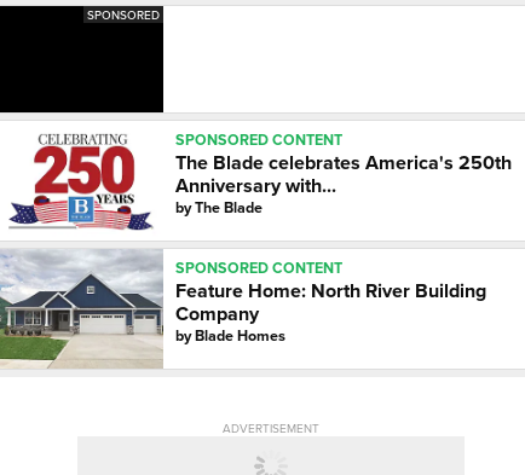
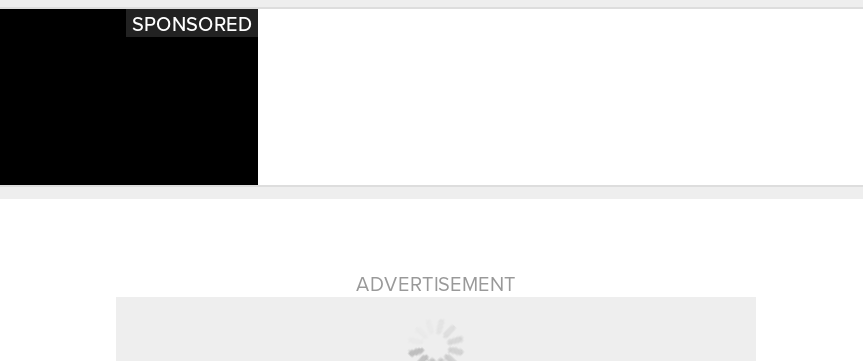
[10,130,512,347] [image] | SPONSORED CONTENT | The Blade celebrates America's 250th | Anniversary with... | byThe Blade | SPONSORED CONTENT | Feature Home: North River Building | Company | by Blade Homes -> none
[4,249,163,369] [image] -> none

